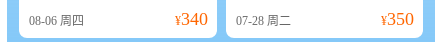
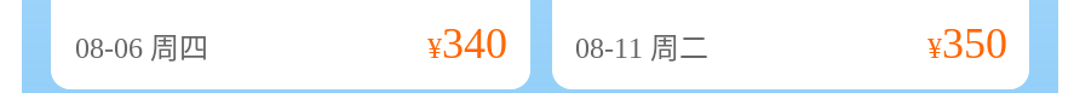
[174,9,290,29] ¥340 07-28周二 -> [427,19,708,68] ¥340 08-11周二

